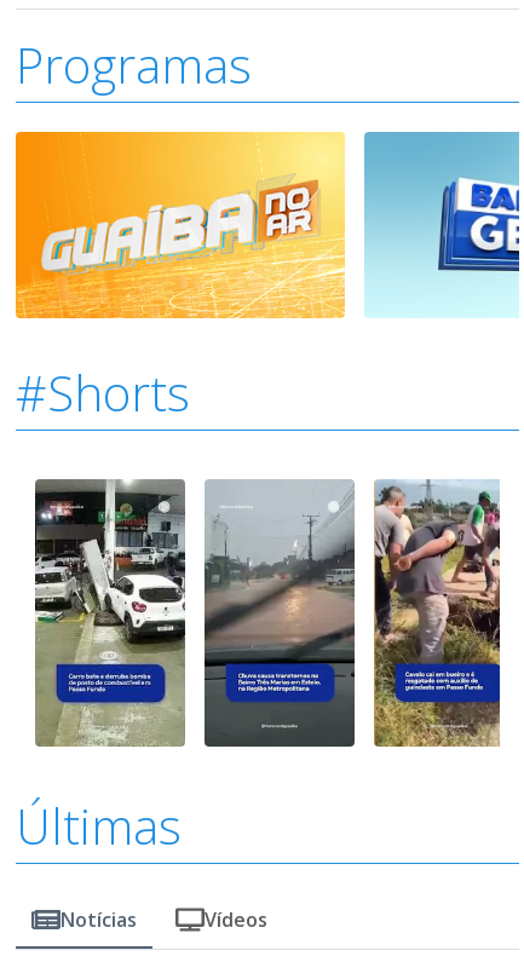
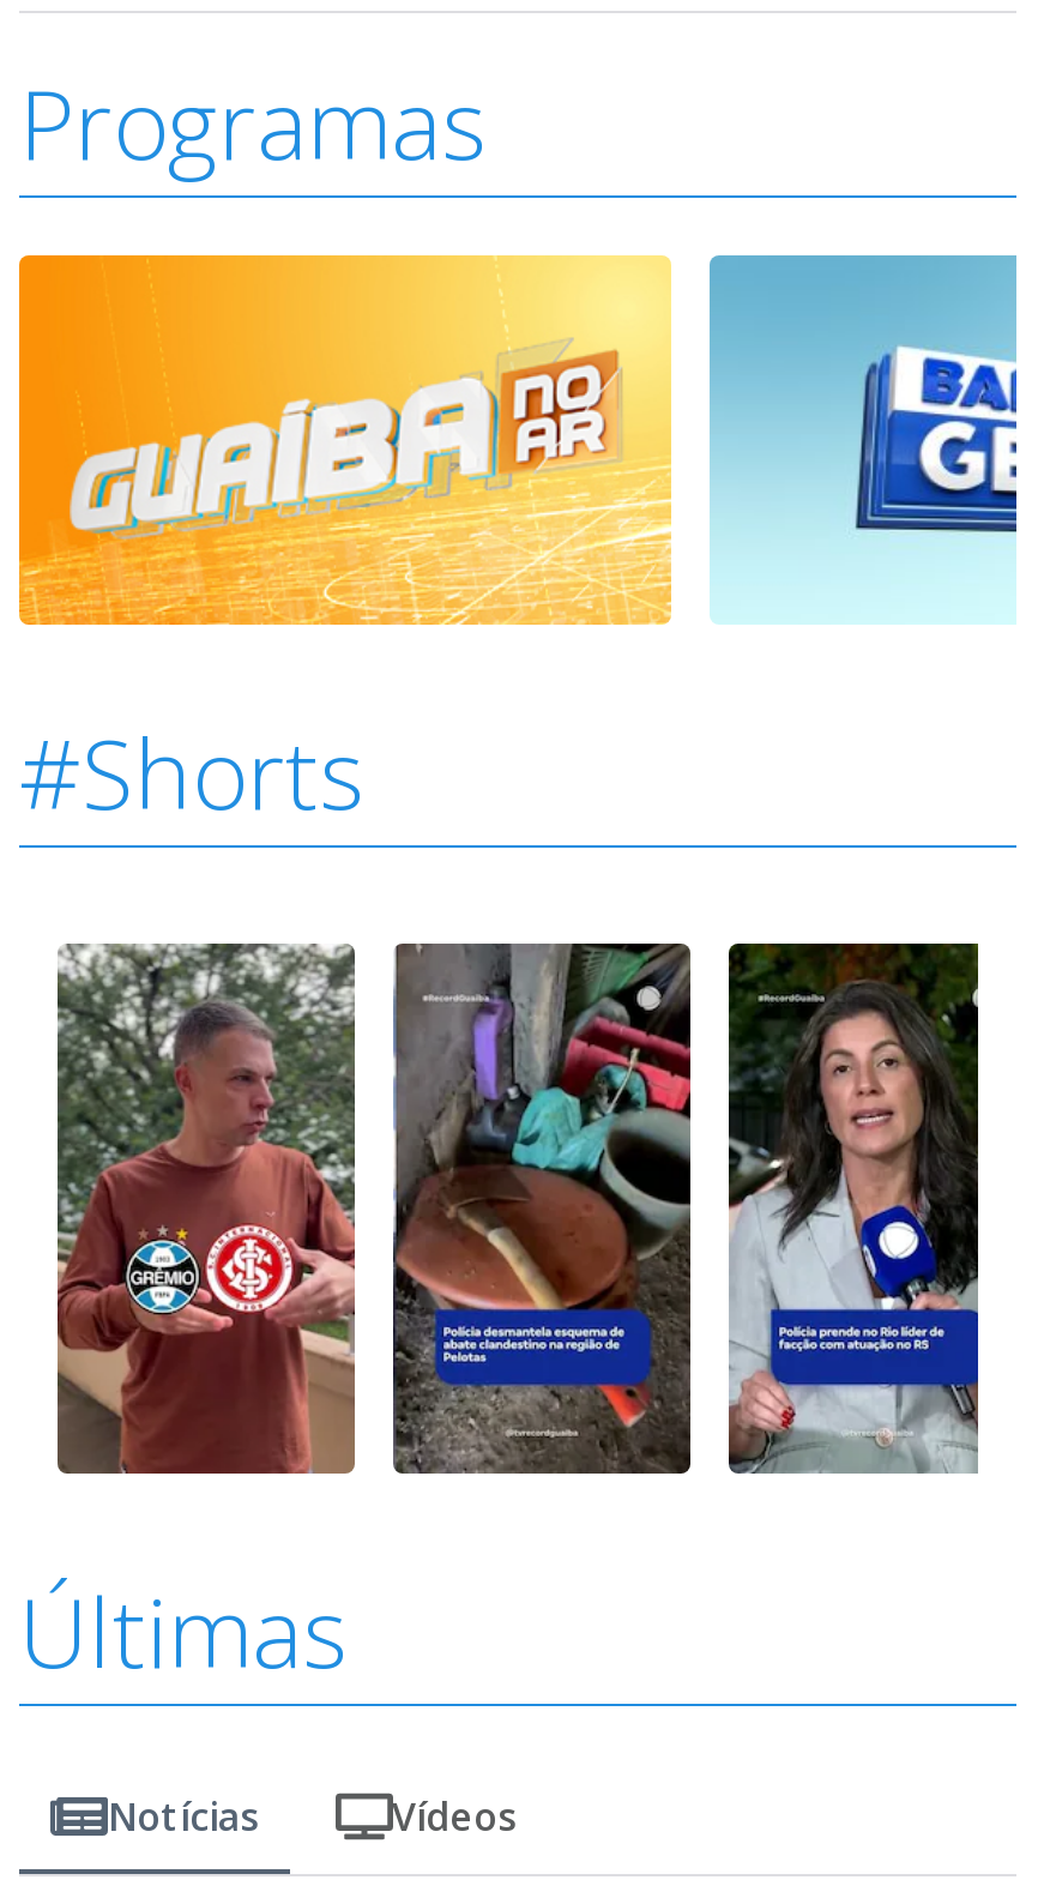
[34,479,186,747] [image] -> [55,941,357,1476] [image]
[205,479,356,745] [image] -> [393,941,693,1474] [image]
[373,479,501,748] [image] -> [726,941,980,1474] [image]

